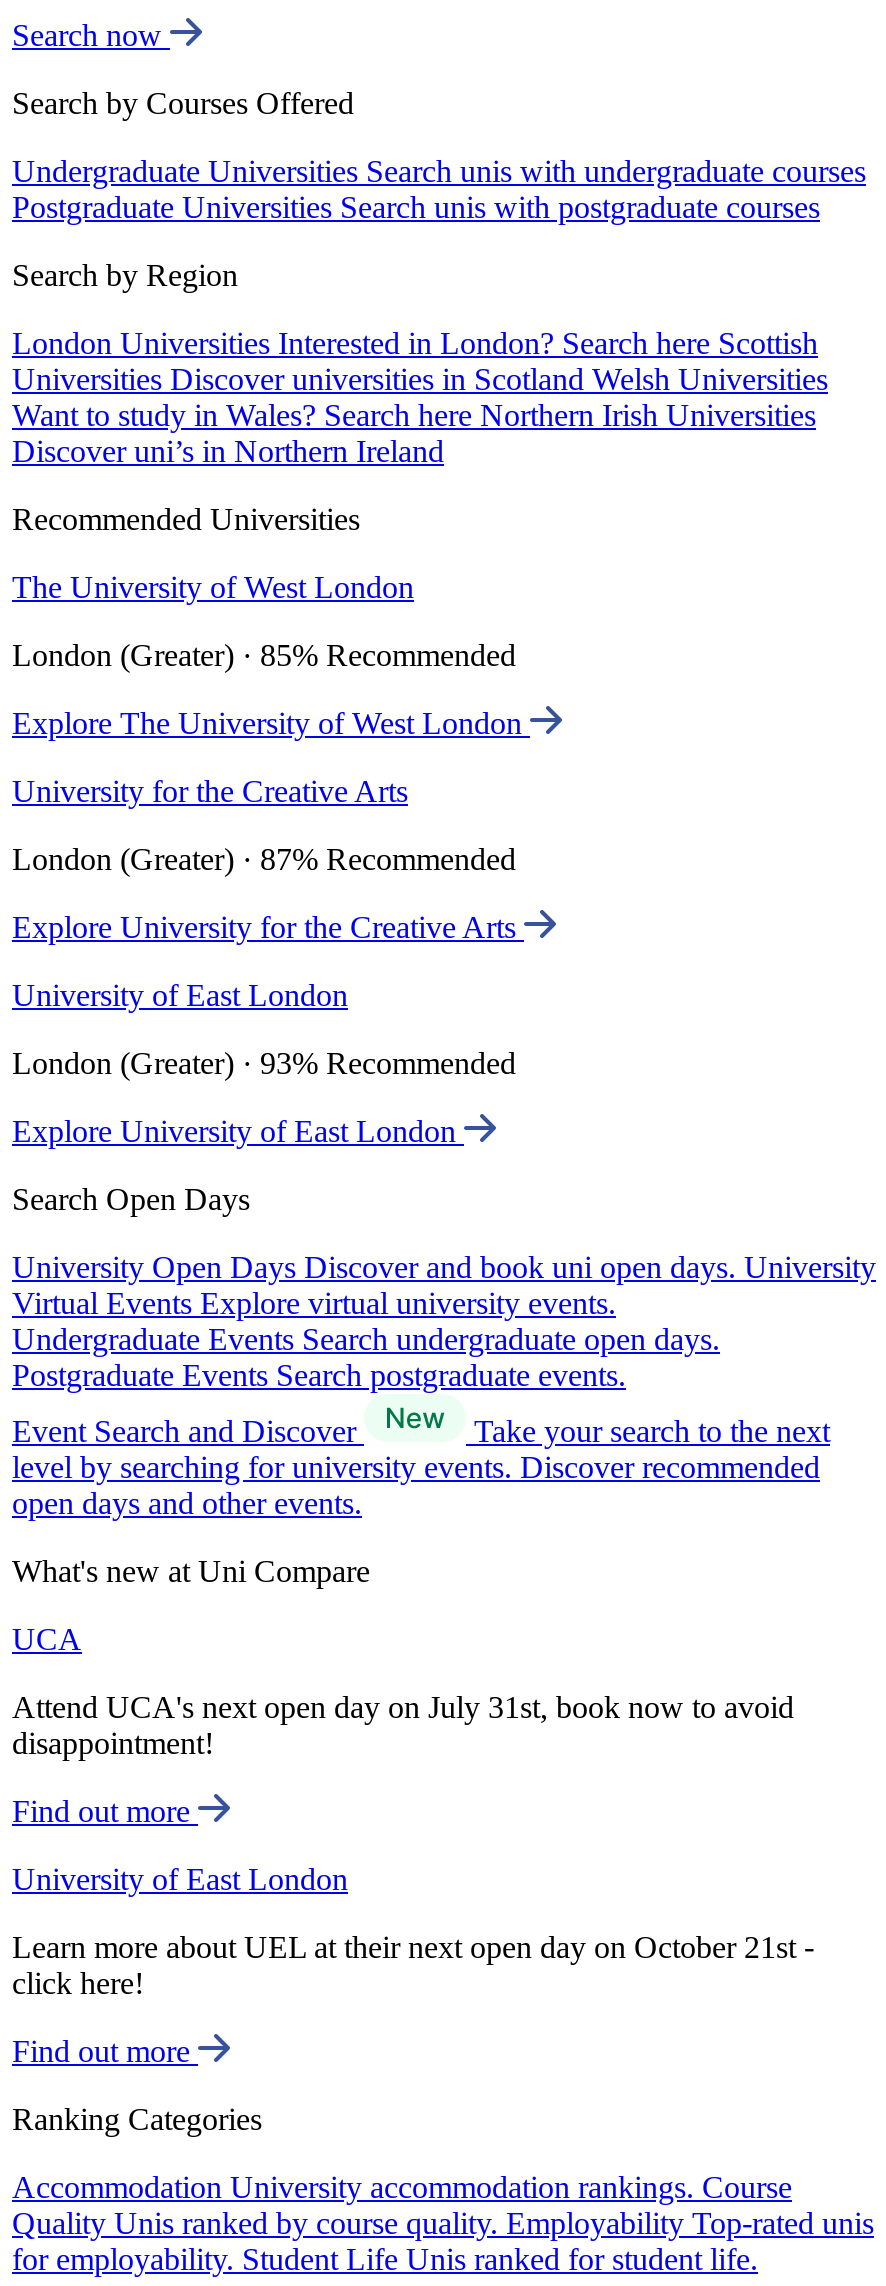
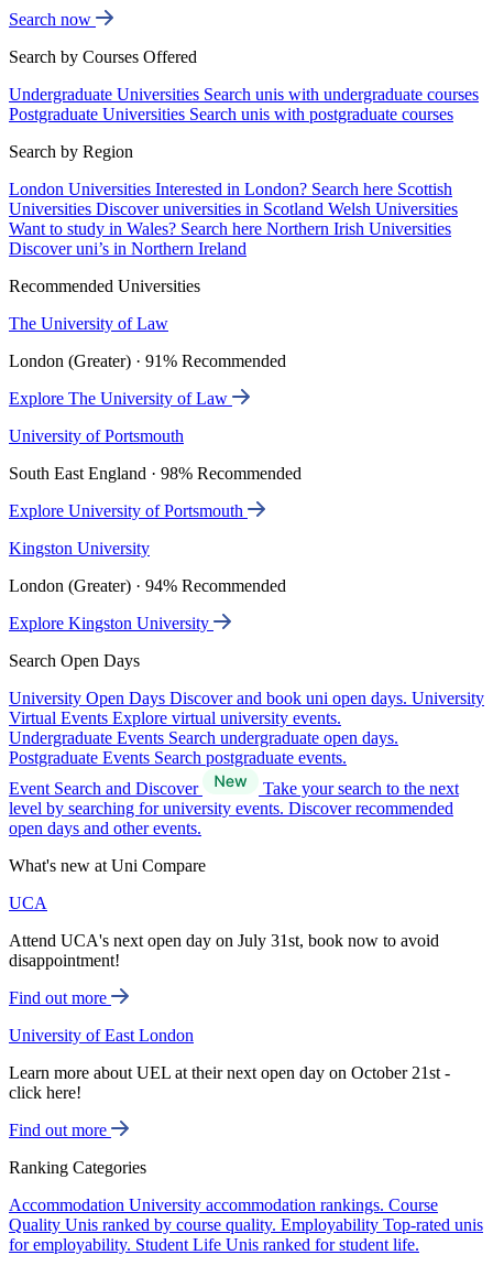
[12,570,414,604] The University of West London -> [9,314,168,333] The University of Law
[12,638,516,672] London (Greater) · 85% Recommended -> [9,352,286,370] London (Greater) · 91% Recommended
[12,706,530,740] Explore The University of West London -> [9,389,232,408] Explore The University of Law
[12,774,408,808] University for the Creative Arts -> [9,427,184,445] University of Portsmouth
[12,842,516,876] London (Greater) · 87% Recommended -> [9,464,302,483] South East England · 98% Recommended
[12,910,524,944] Explore University for the Creative Arts -> [9,501,248,520] Explore University of Portsmouth
[12,978,348,1012] University of East London -> [9,539,150,558] Kingston University
[12,1046,516,1080] London (Greater) · 93% Recommended -> [9,576,286,595] London (Greater) · 94% Recommended
[12,1114,464,1148] Explore University of East London -> [9,614,213,633] Explore Kingston University

